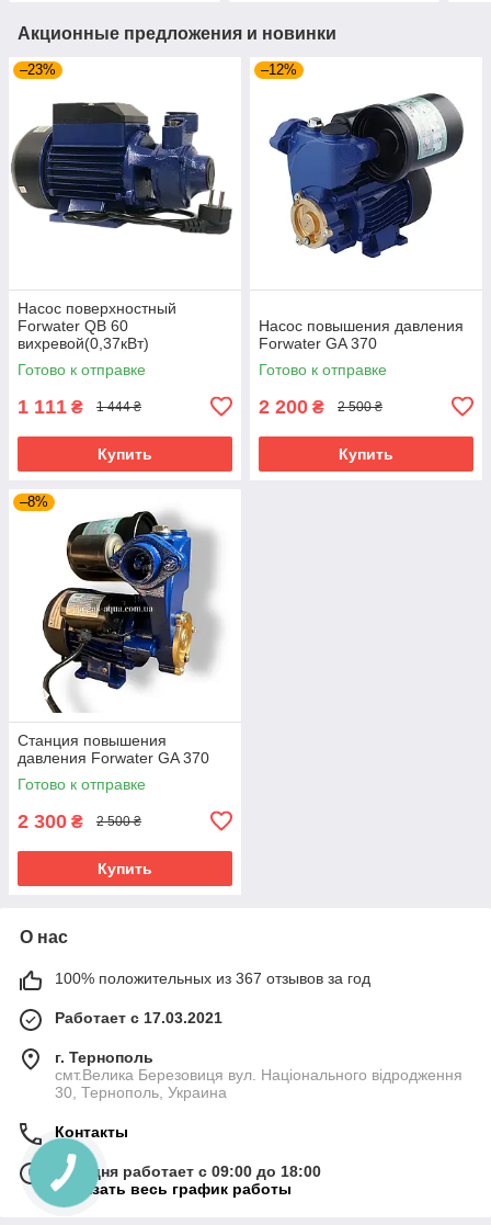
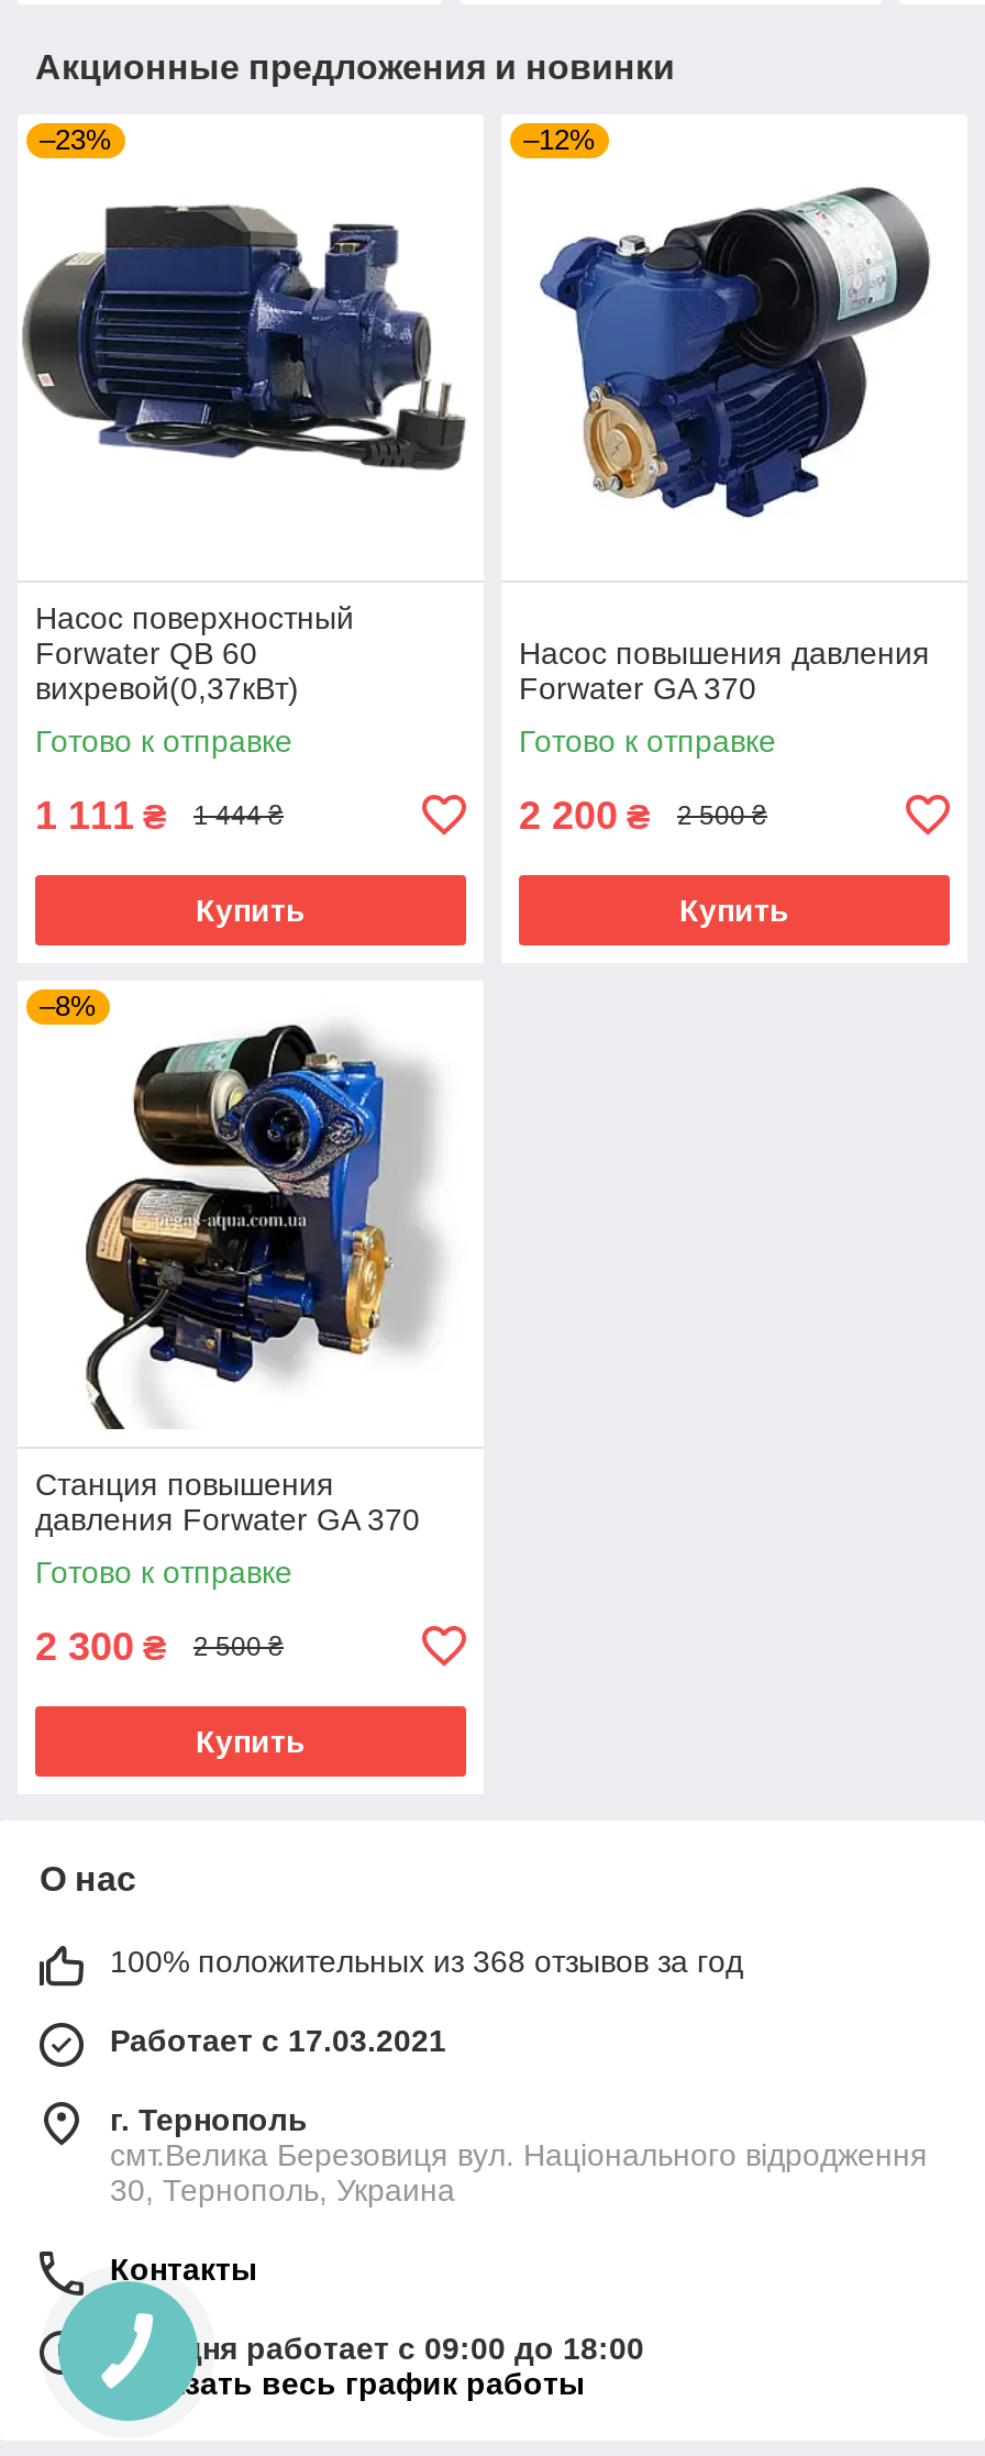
[55,969,370,987] 100% положительных из 367 отзывов за год -> [110,1943,743,1978] 100% положительных из 368 отзывов за год

